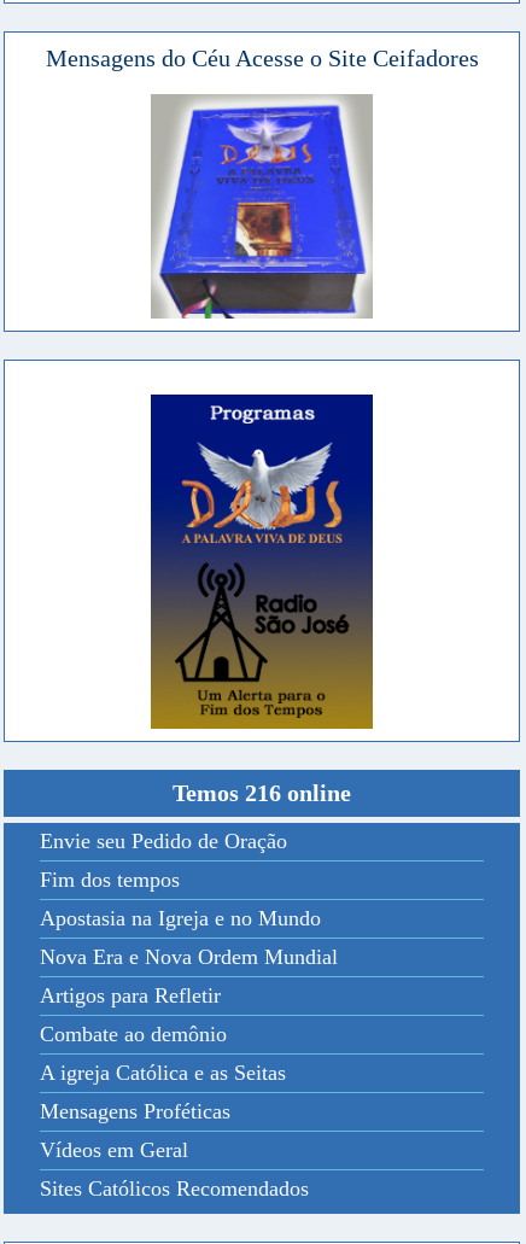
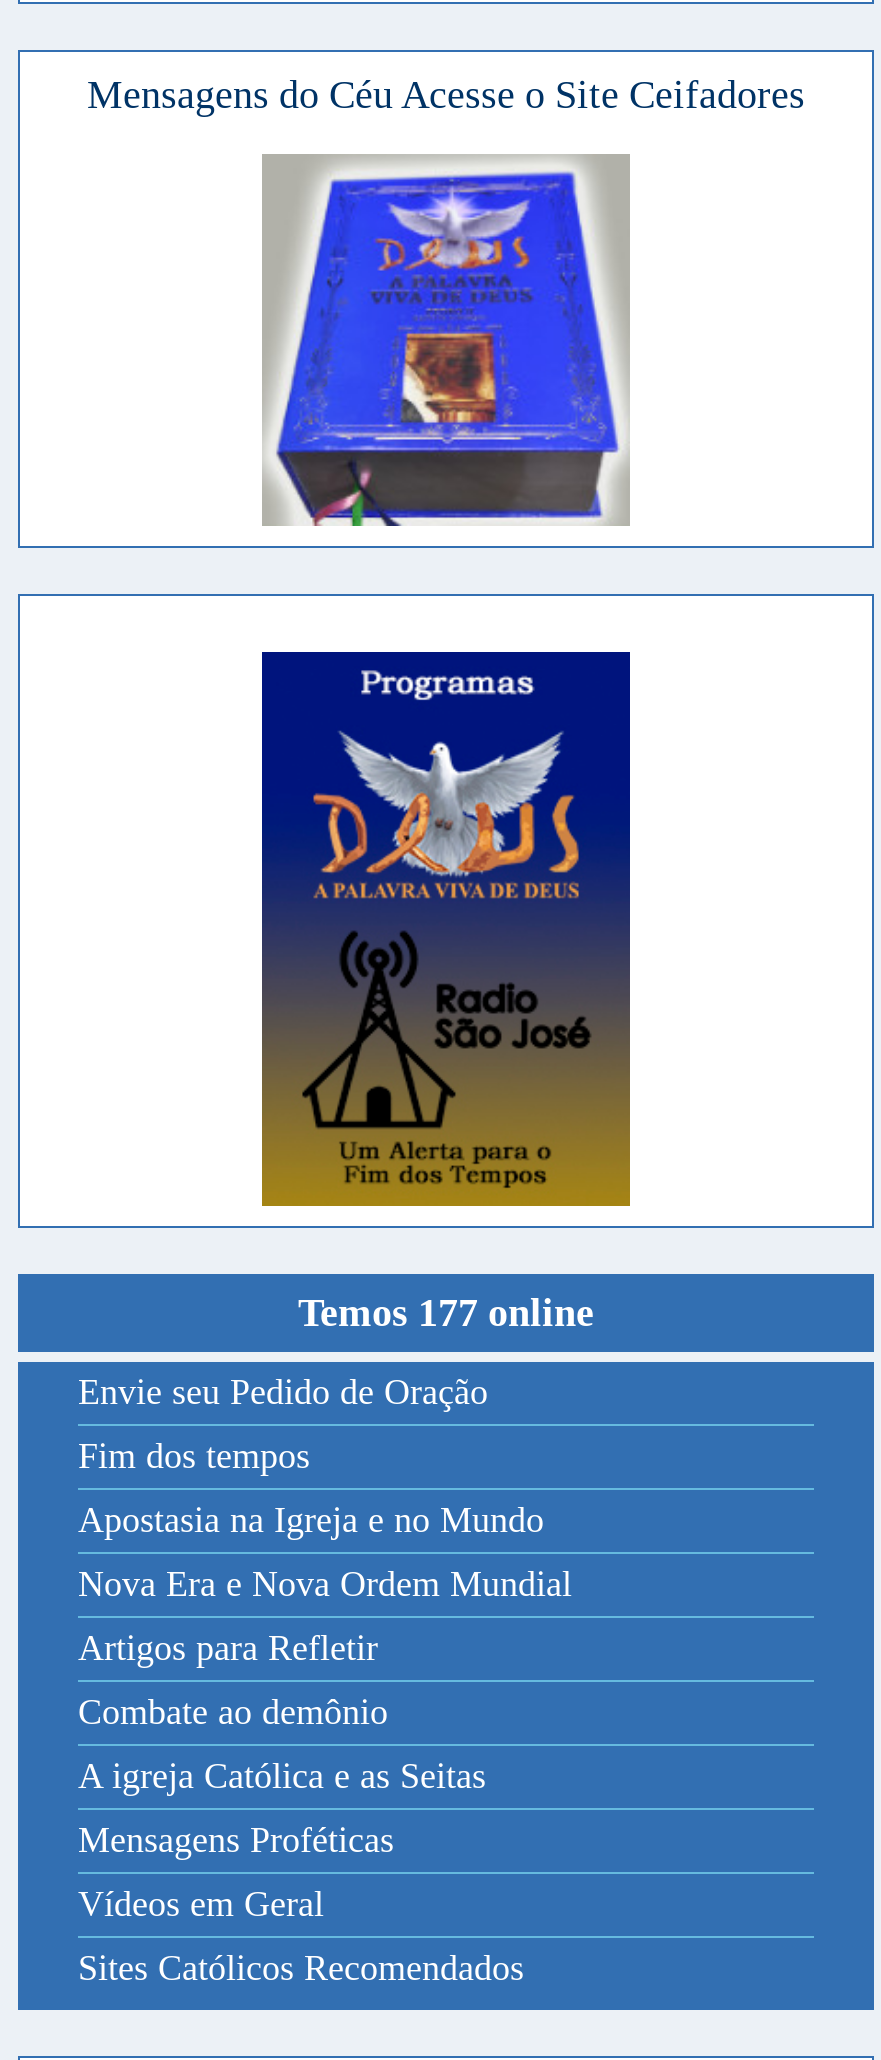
[173,780,351,806] Temos 216 online -> [298,1291,594,1335] Temos 177 online

